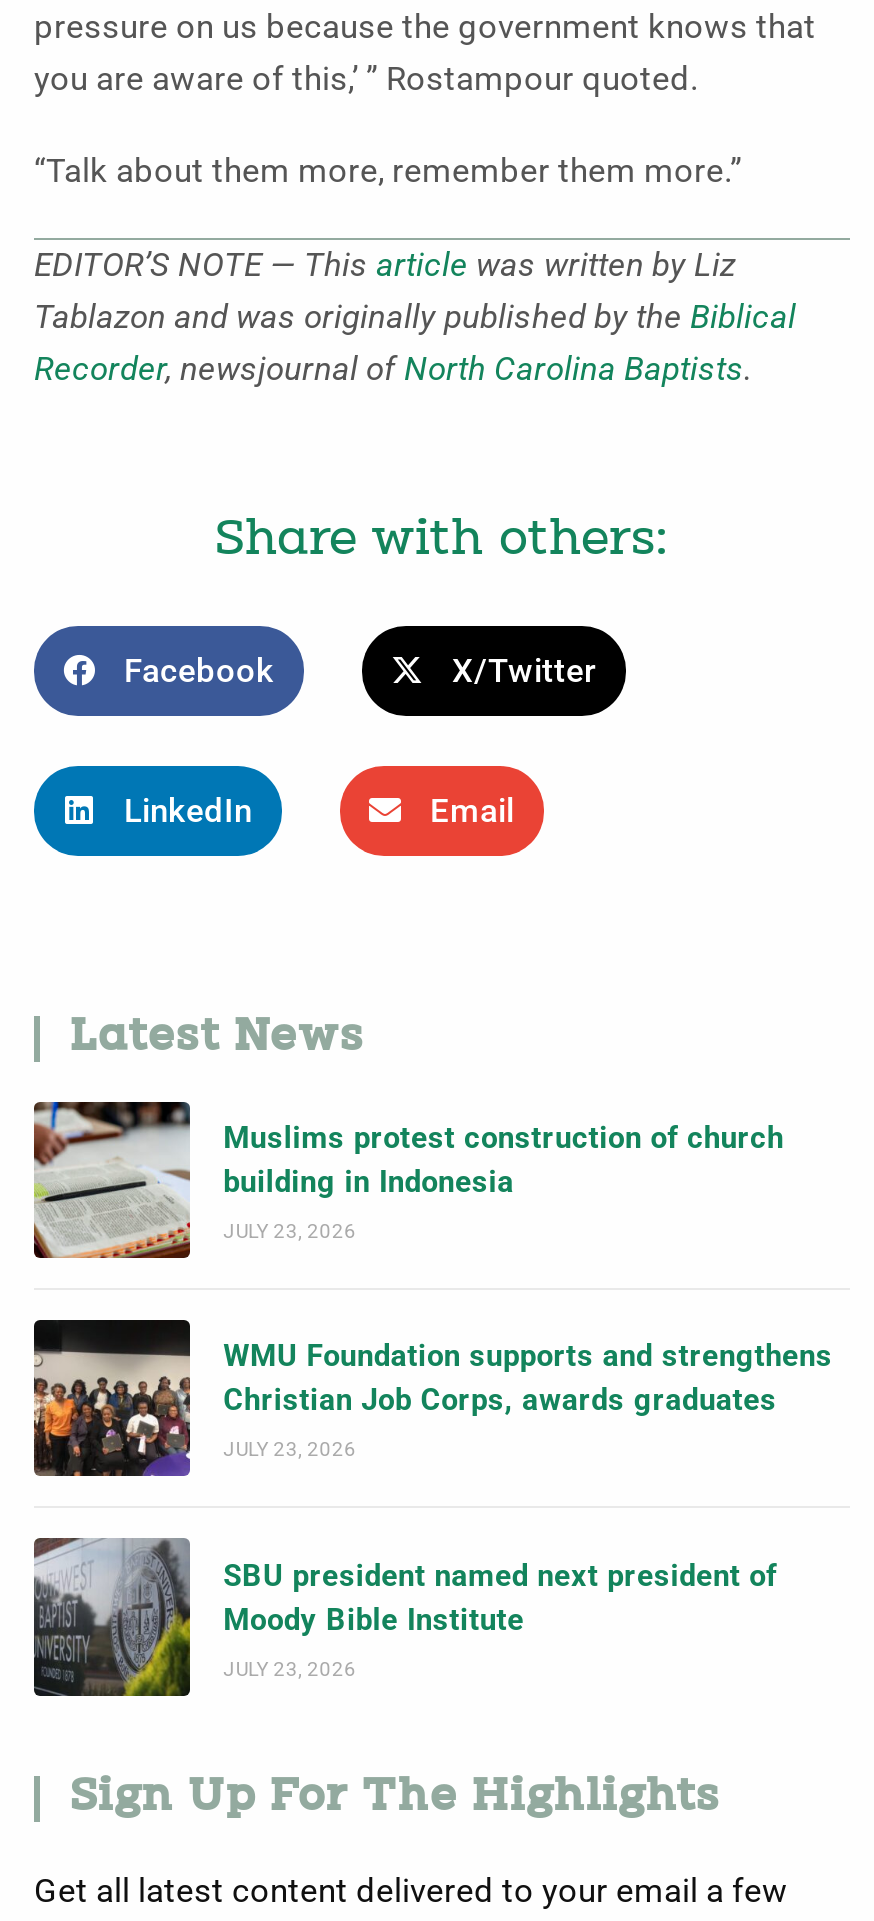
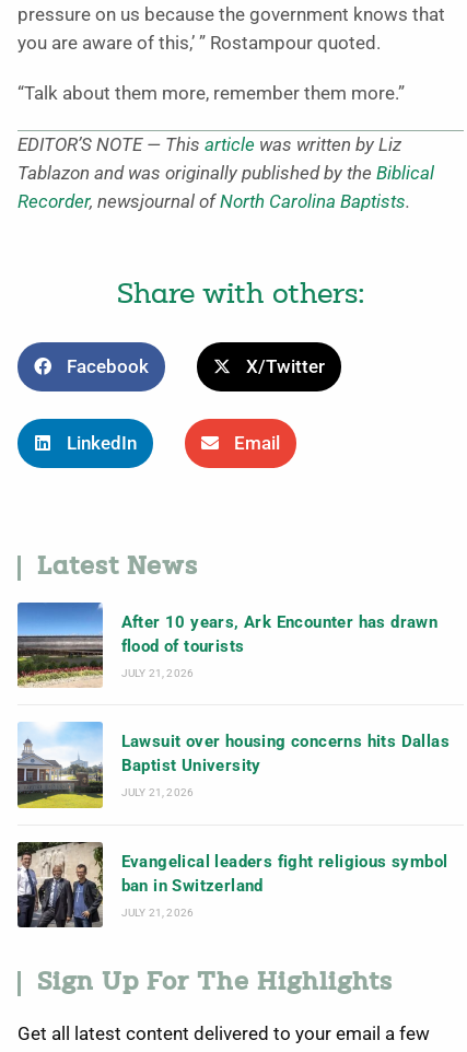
[32,1100,784,1260] [image] | Muslims protest construction of church | building in Indonesia -> [16,601,438,688] [image] | After 10 years, Ark Encounter has drawn | flood of tourists
[223,1220,357,1242] JULY 23, 2026 -> [121,667,194,679] JULY 21, 2026
[32,1318,833,1478] [image] | WMU Foundation supports and strengthens | Christian Job Corps, awards graduates -> [17,722,450,809] [image] | Lawsuit over housing concerns hits Dallas | Baptist University
[223,1439,357,1461] JULY 23, 2026 -> [121,787,194,799] JULY 21, 2026
[32,1538,777,1698] [image] | SBU president named next president of | Moody Bible Institute -> [16,842,448,927] [image] | Evangelical leaders fight religious symbol | ban in Switzerland
[223,1657,357,1679] JULY 23, 2026 -> [121,906,194,918] JULY 21, 2026

